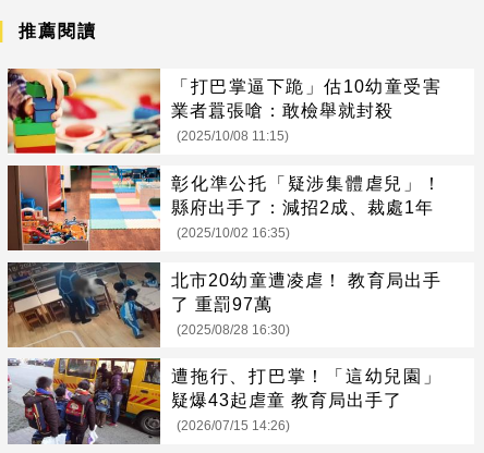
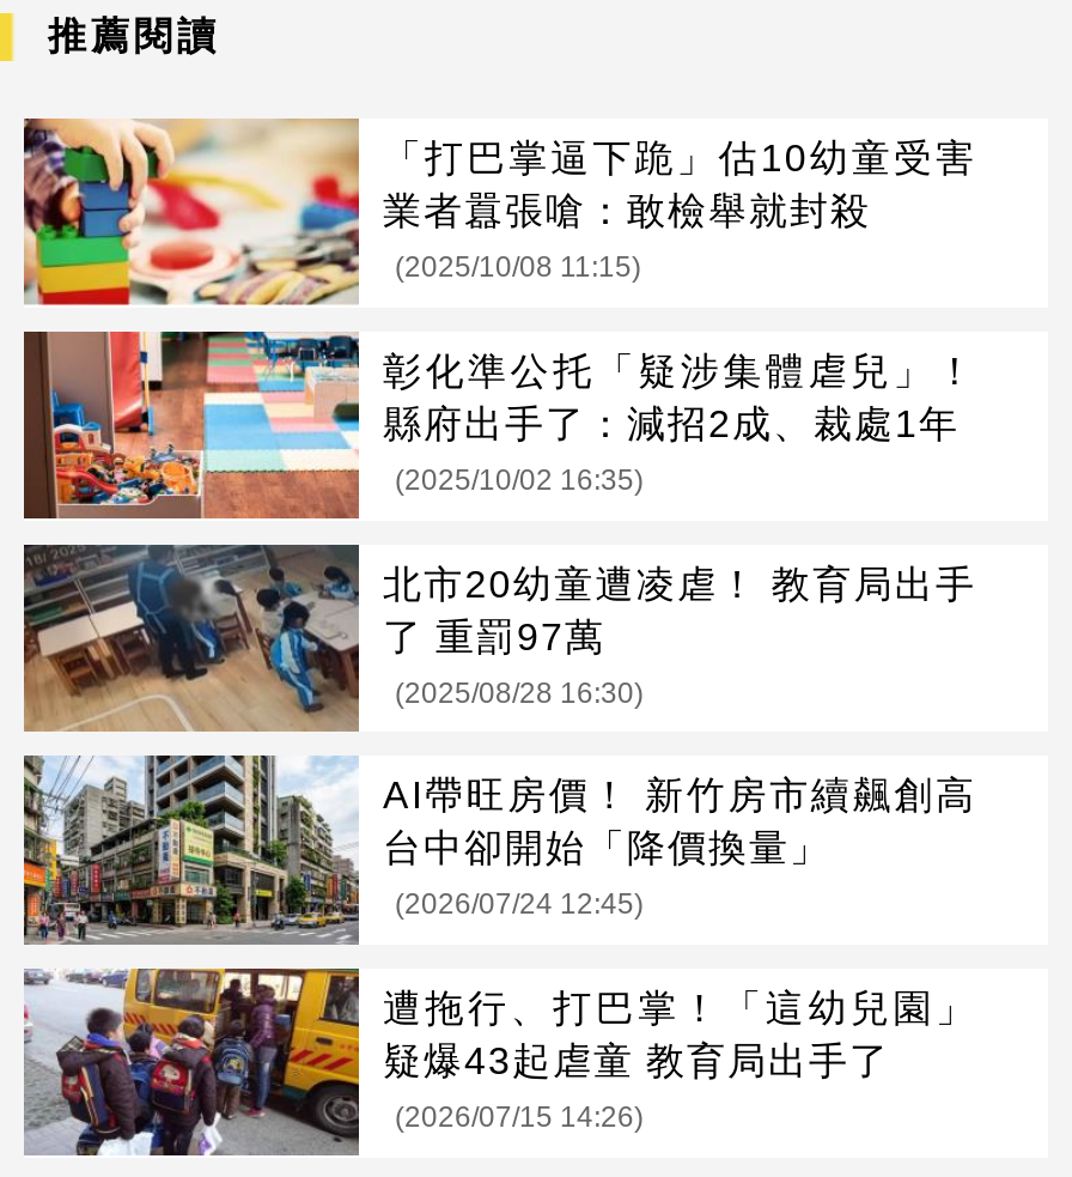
none -> [22,756,976,945] [image] | AI帶旺房價！ 新竹房市續飆創高 | 台中卻開始「降價換量」 | (2026/07/24 12:45)

